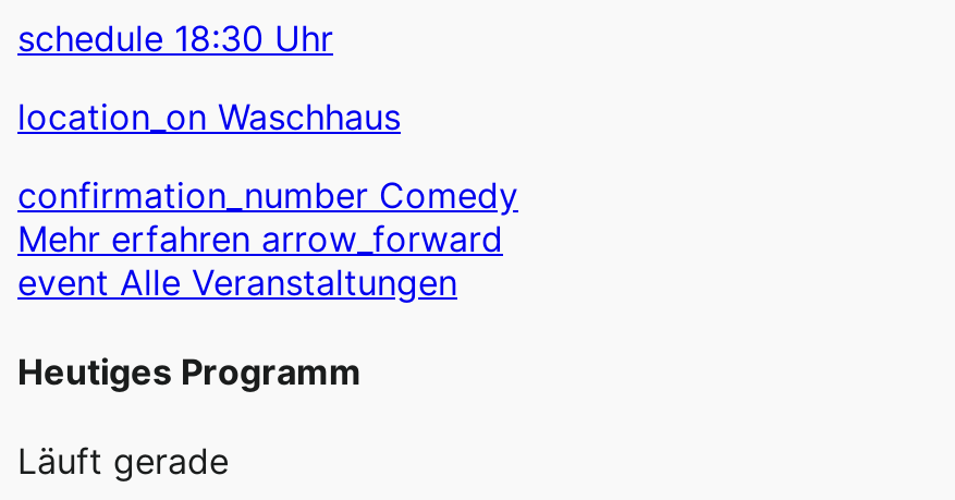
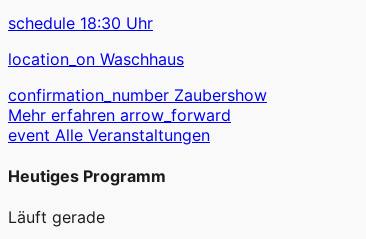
[17,173,518,216] confirmation_number Comedy -> [8,85,267,105] confirmation_number Zaubershow

